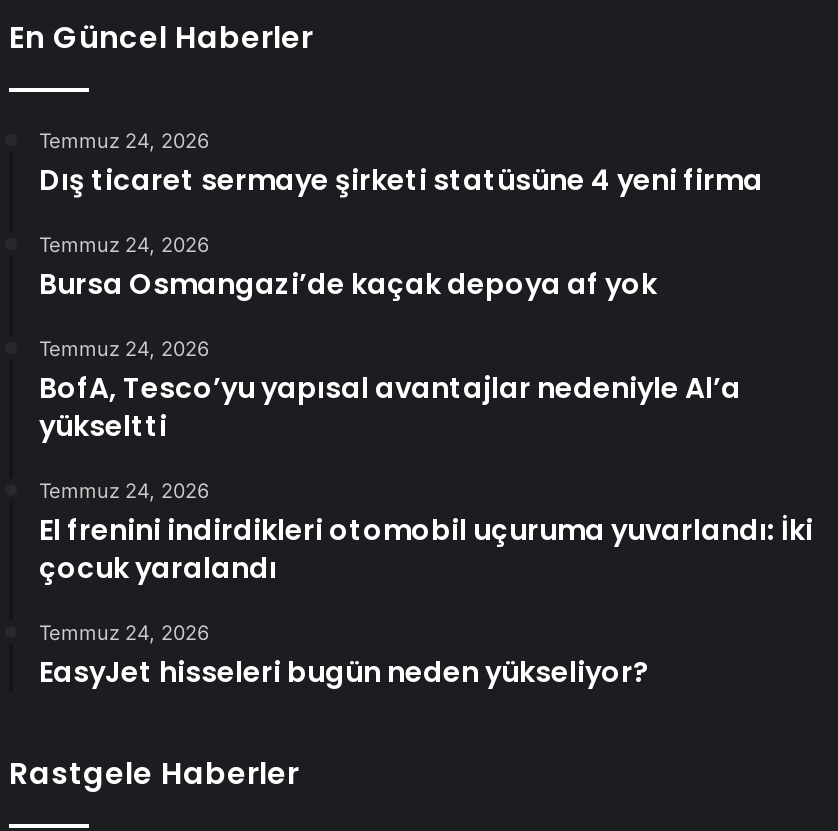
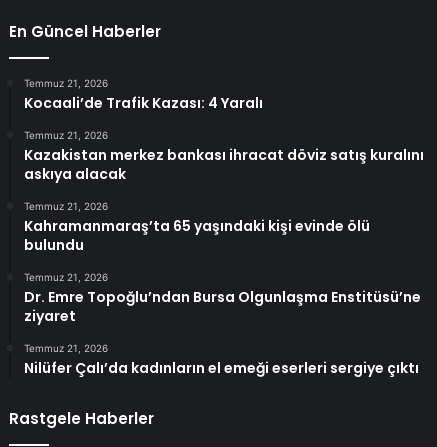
[39,129,763,201] Temmuz 24, 2026 | Dış ticaret sermaye şirketi statüsüne 4 yeni firma -> [24,76,263,112] Temmuz 21, 2026 | Kocaali’de Trafik Kazası: 4 Yaralı
[39,233,657,305] Temmuz 24, 2026 | Bursa Osmangazi’de kaçak depoya af yok -> [24,128,424,183] Temmuz 21, 2026 | Kazakistan merkez bankası ihracat döviz satış kuralını | askıya alacak
[39,337,741,447] Temmuz 24, 2026 | BofA, Tesco’yu yapısal avantajlar nedeniyle Al’a | yükseltti -> [24,199,370,254] Temmuz 21, 2026 | Kahramanmaraş’ta 65 yaşındaki kişi evinde ölü | bulundu
[39,479,813,589] Temmuz 24, 2026 | El frenini indirdikleri otomobil uçuruma yuvarlandı: İki | çocuk yaralandı -> [24,270,421,325] Temmuz 21, 2026 | Dr. Emre Topoğlu’ndan Bursa Olgunlaşma Enstitüsü’ne | ziyaret
[39,621,649,693] Temmuz 24, 2026 | EasyJet hisseleri bugün neden yükseliyor? -> [24,341,419,377] Temmuz 21, 2026 | Nilüfer Çalı’da kadınların el emeği eserleri sergiye çıktı

